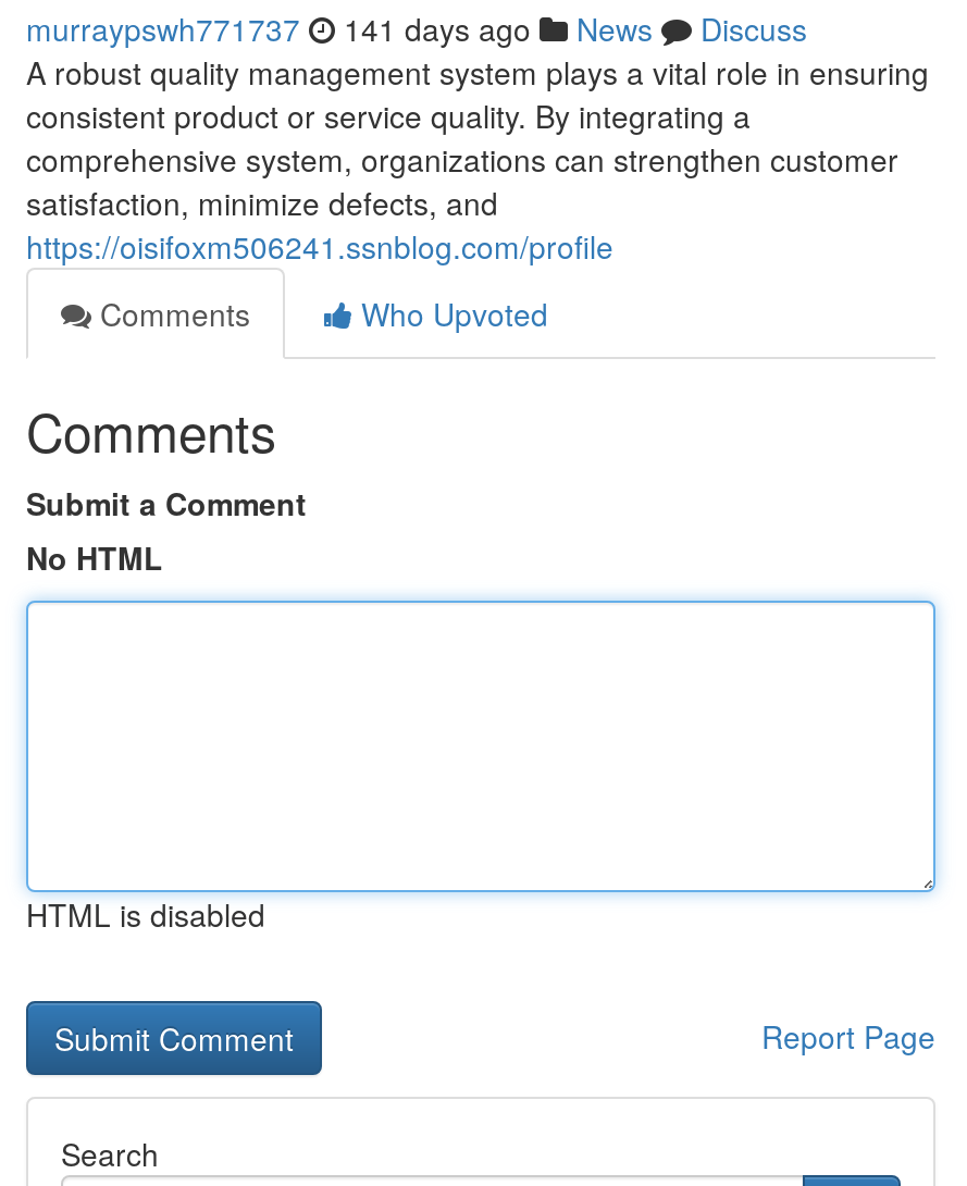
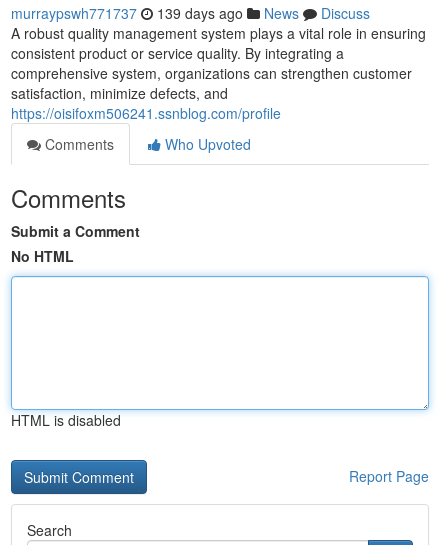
[26,7,807,50] murraypswh771737 141 days ago News Discuss -> [11,3,370,23] murraypswh771737 139 days ago News Discuss

